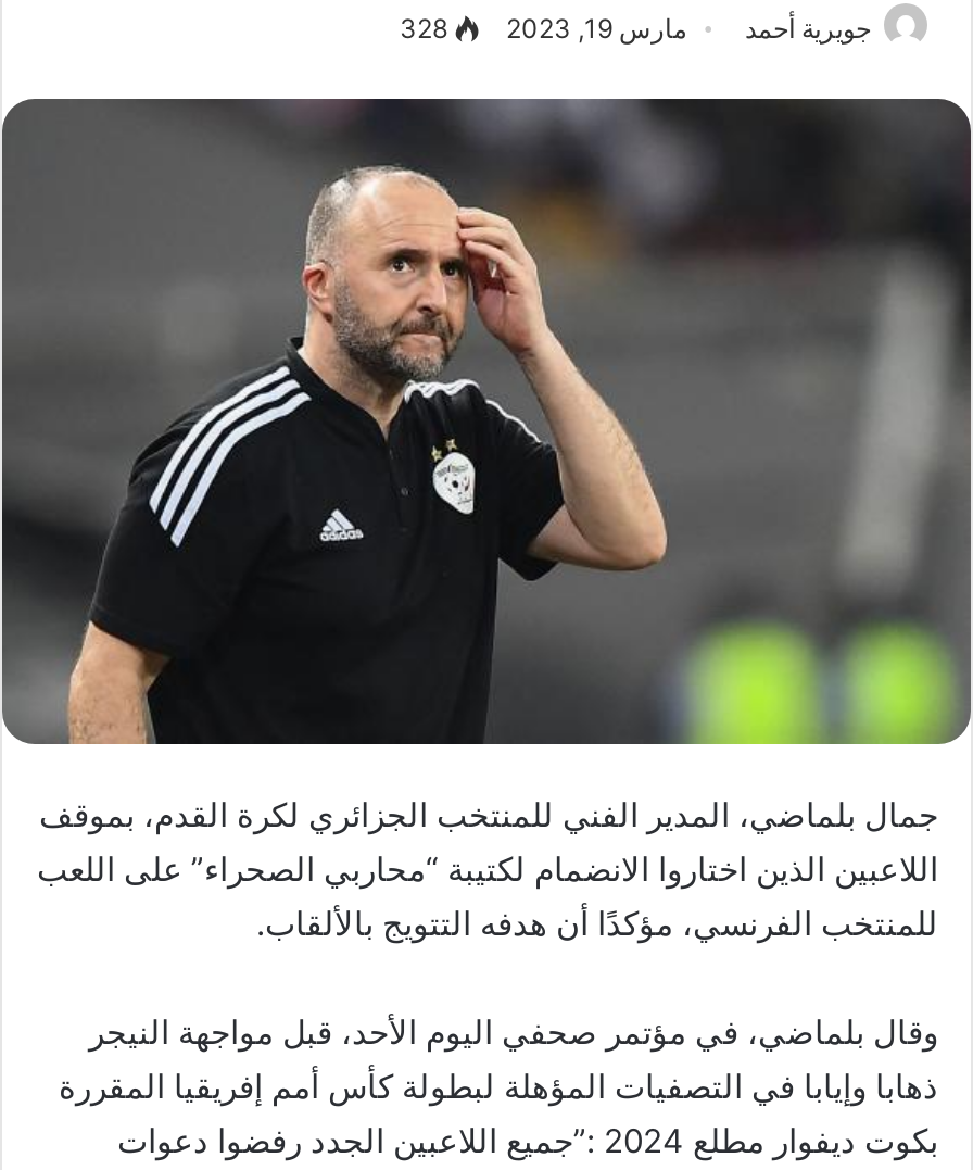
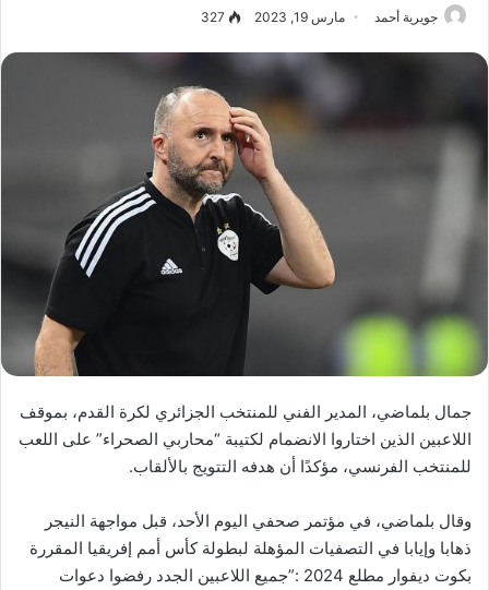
[400,11,447,44] 328 -> [201,8,225,25] 327

